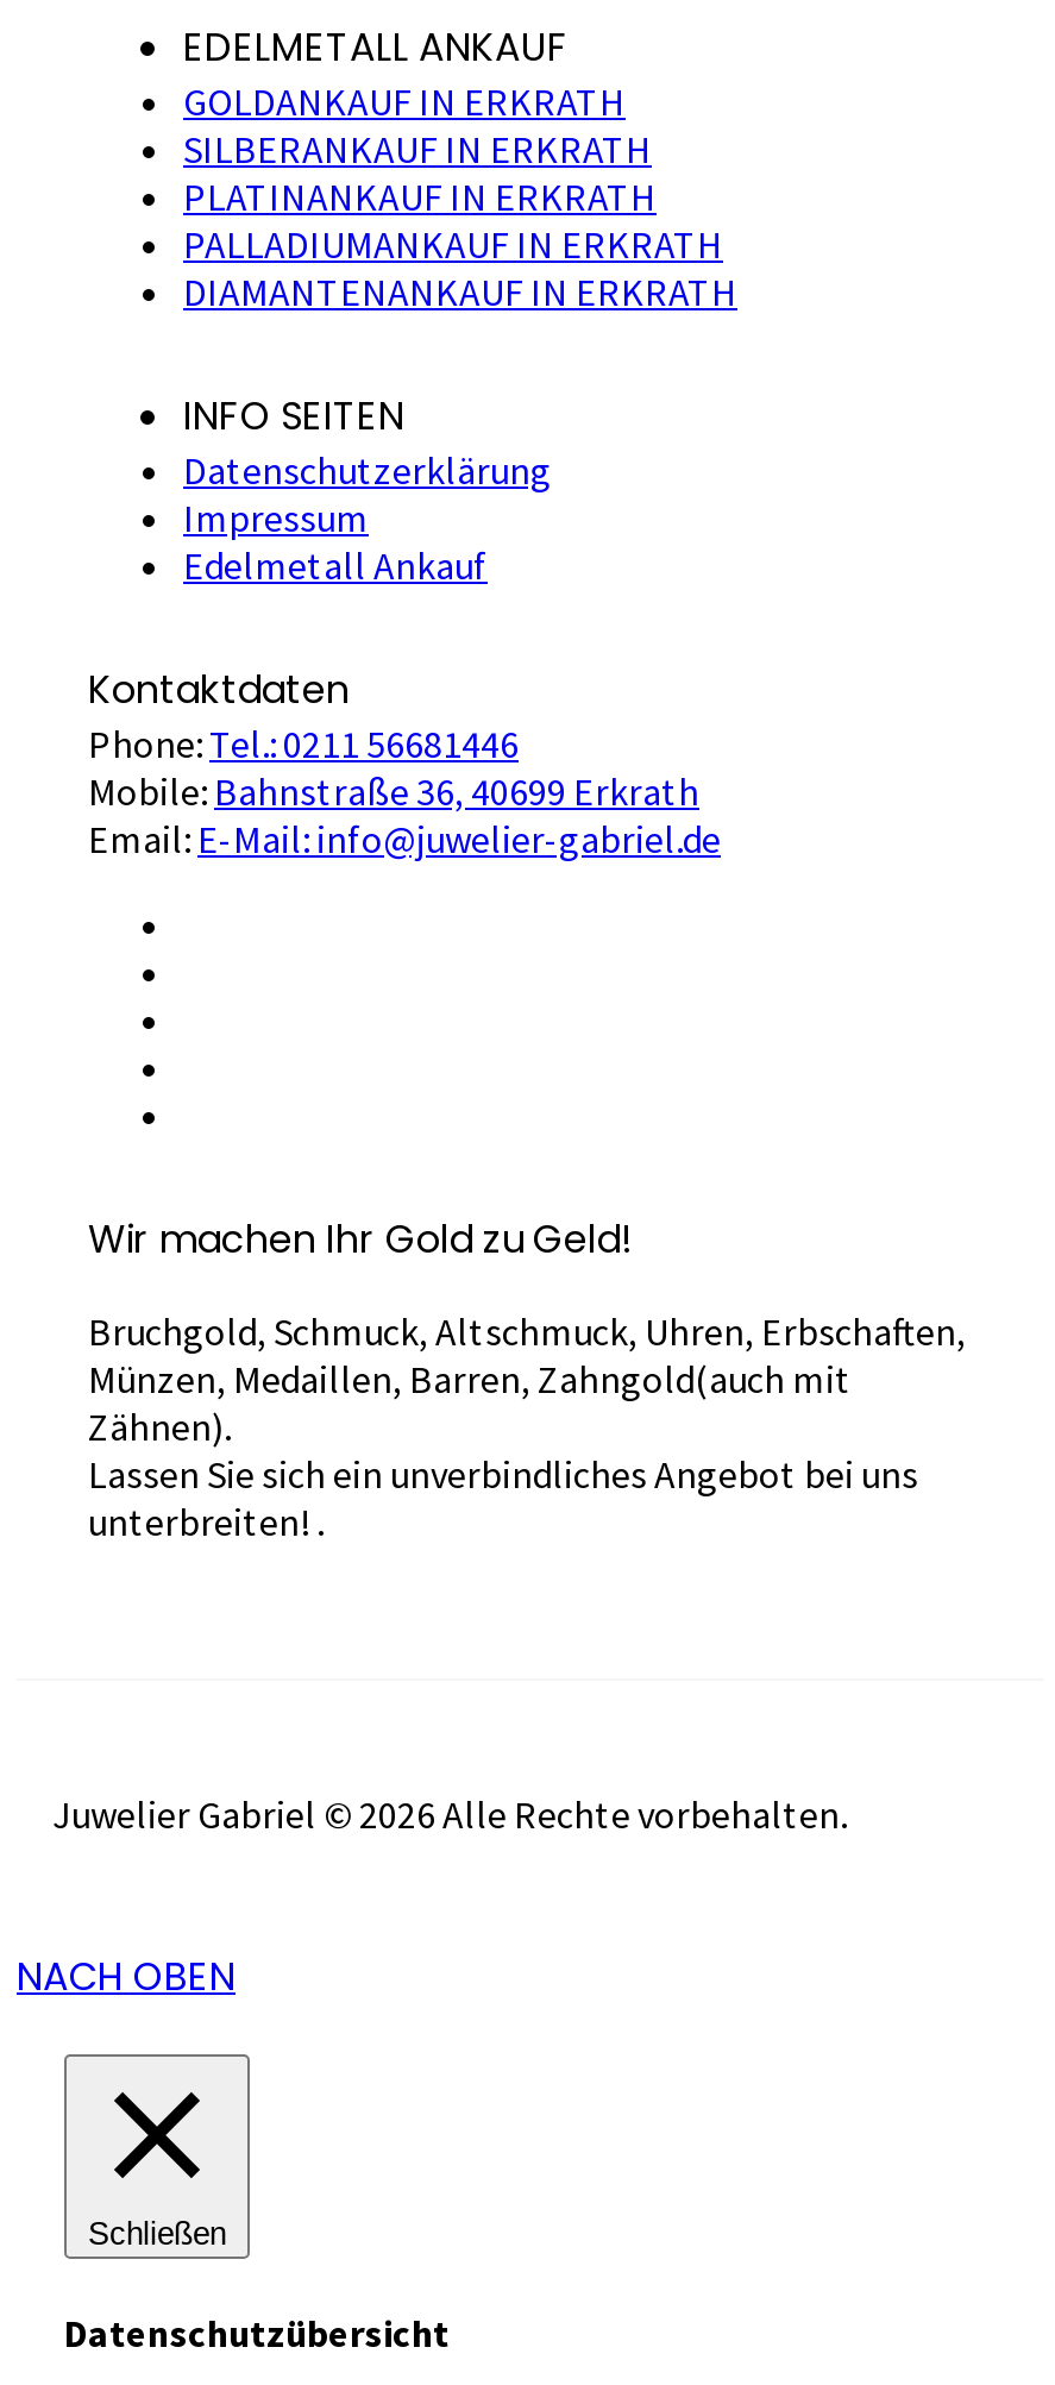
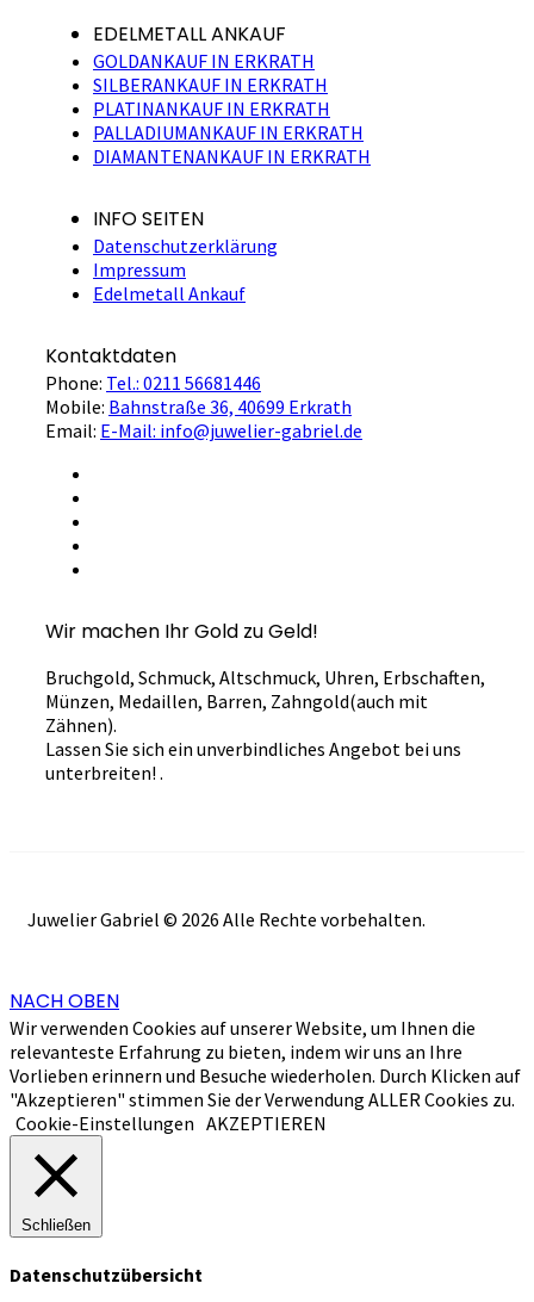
none -> [10,1016,521,1135] Wir verwenden Cookies auf unserer Website, um Ihnen die | relevanteste Erfahrung zu bieten, indem wir uns an Ihre | Vorlieben erinnern und Besuche wiederholen. Durch Klicken auf | "Akzeptieren" stimmen Sie der Verwendung ALLER Cookies zu. | Cookie-Einstellungen AKZEPTIEREN

